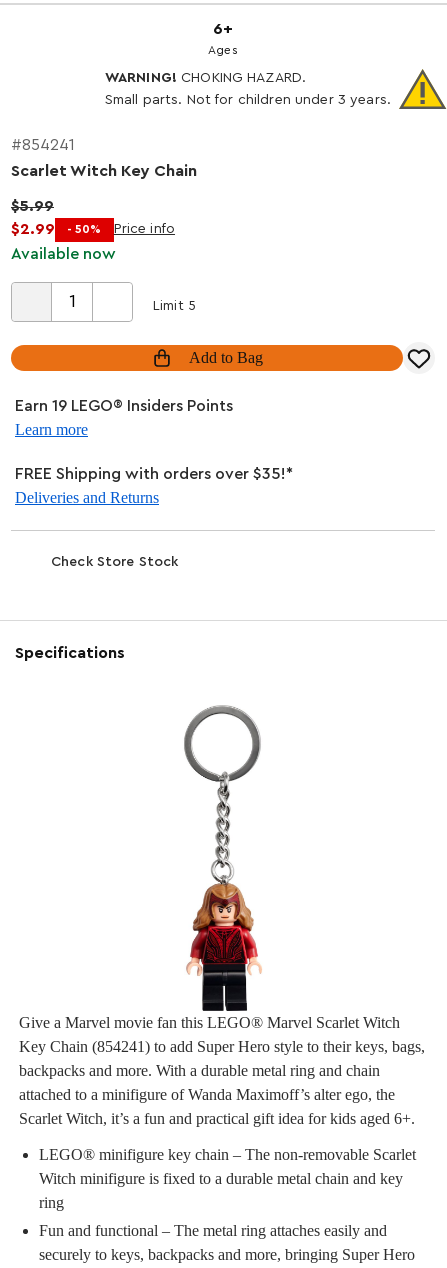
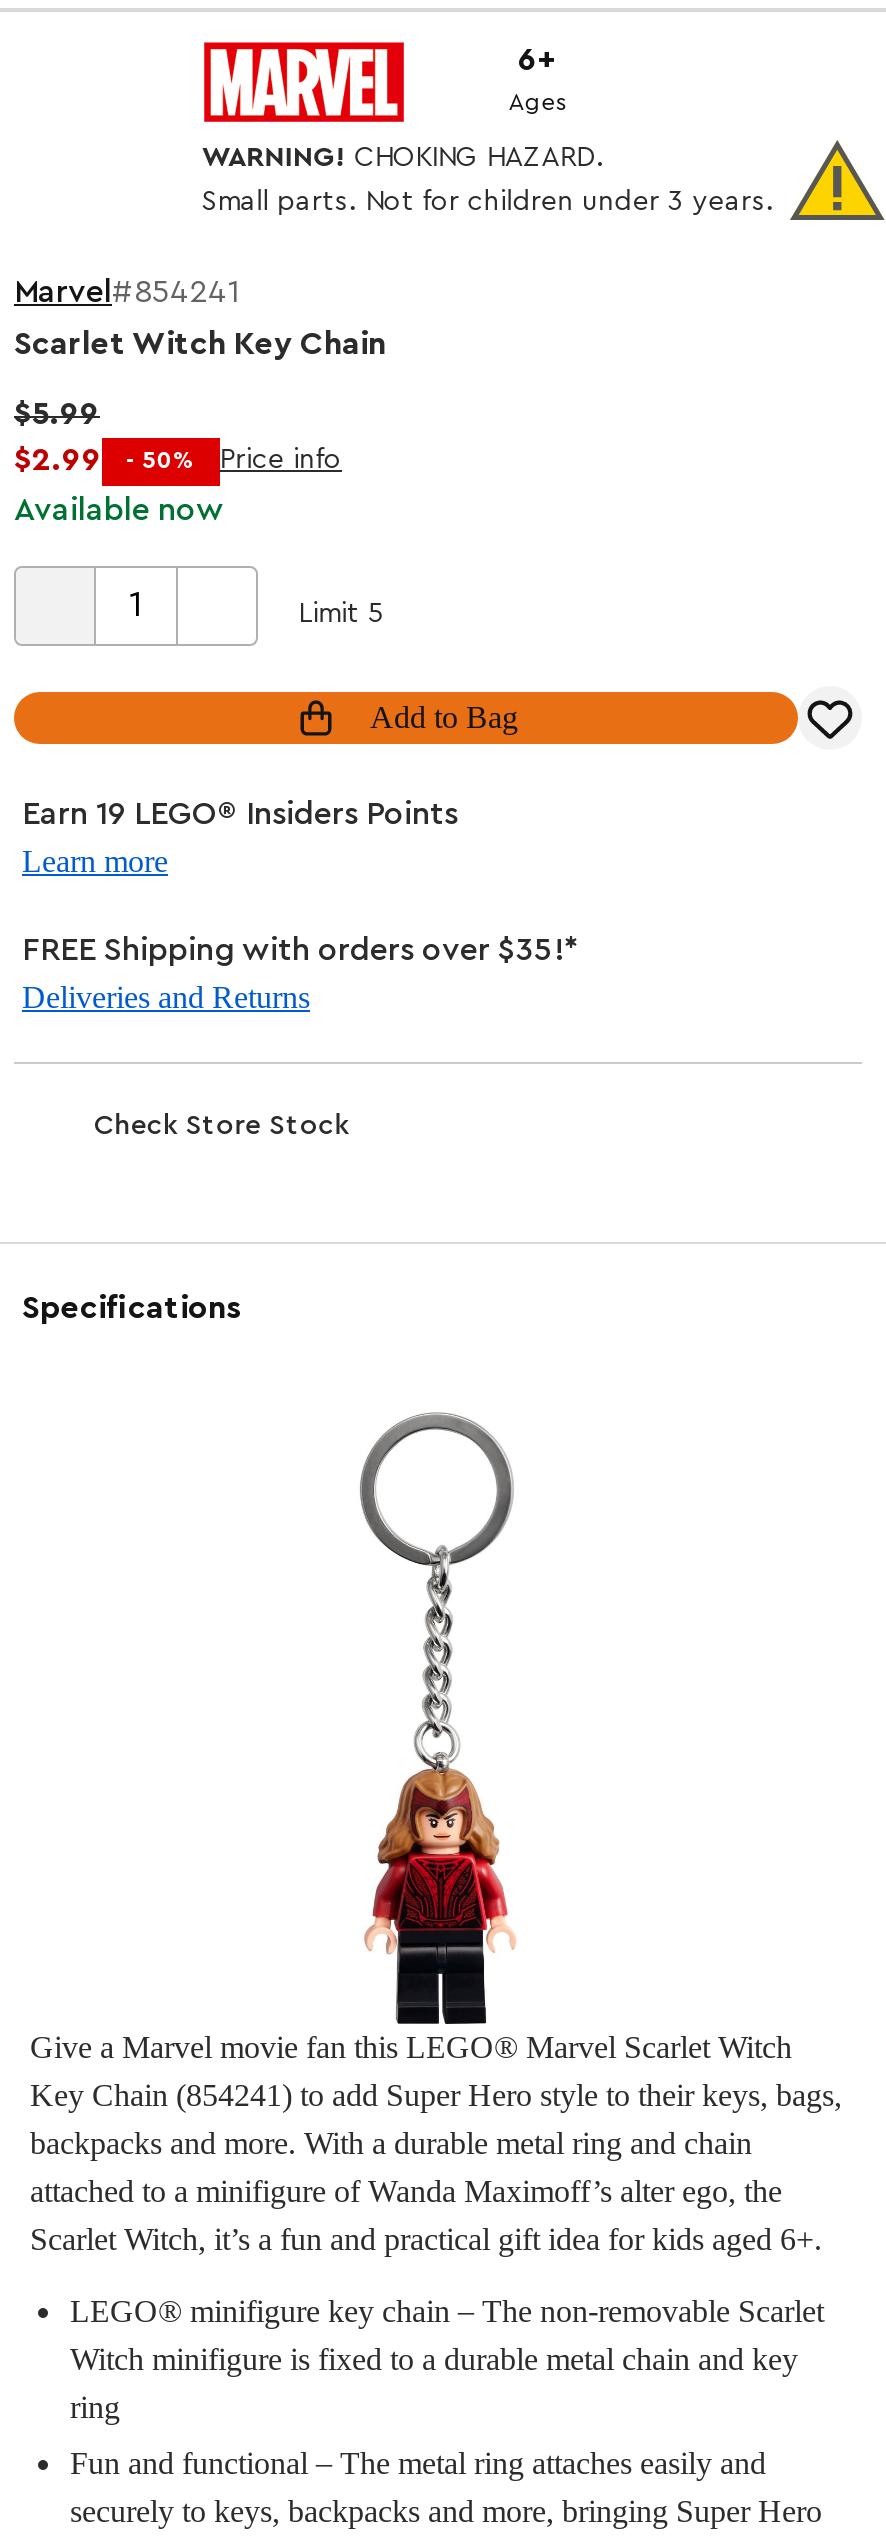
none -> [202,40,390,124] [image]
[11,137,75,153] #854241 -> [14,276,240,308] Marvel#854241

